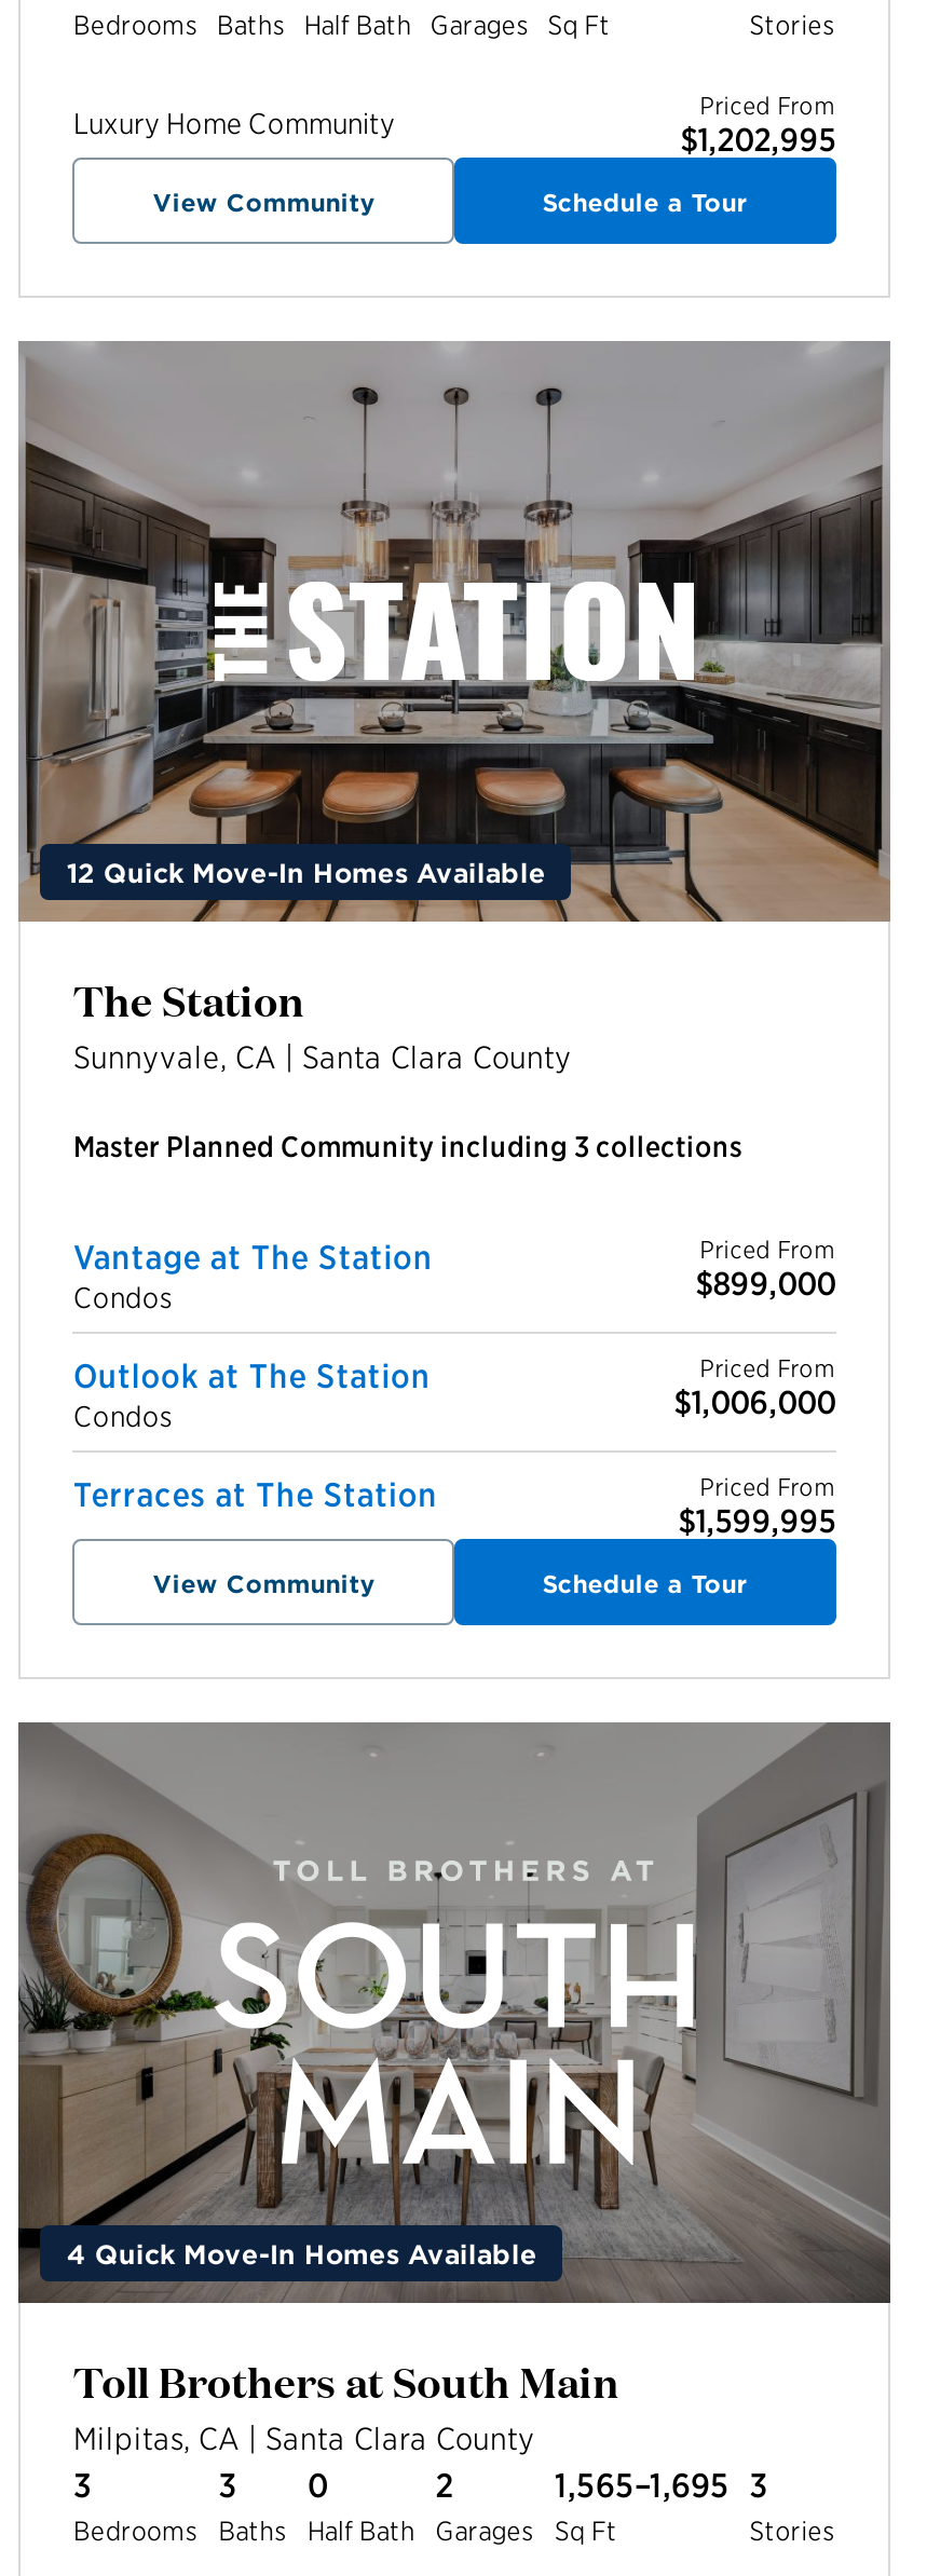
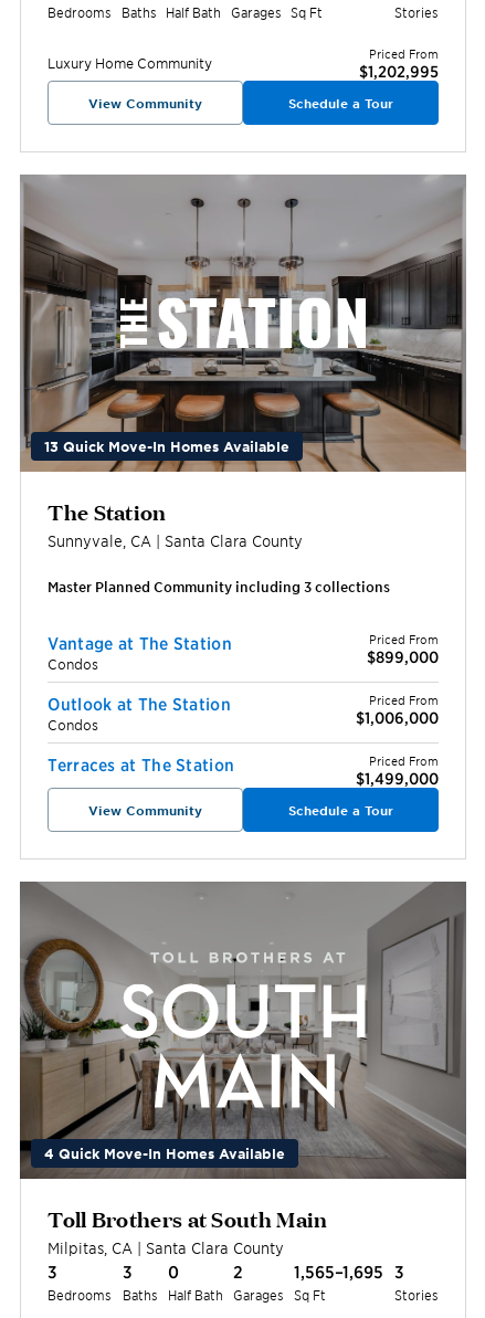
[67,855,546,889] 12 Quick Move-In Homes Available -> [45,437,290,455] 13 Quick Move-In Homes Available
[678,1500,835,1539] $1,599,995 -> [355,768,438,788] $1,499,000

